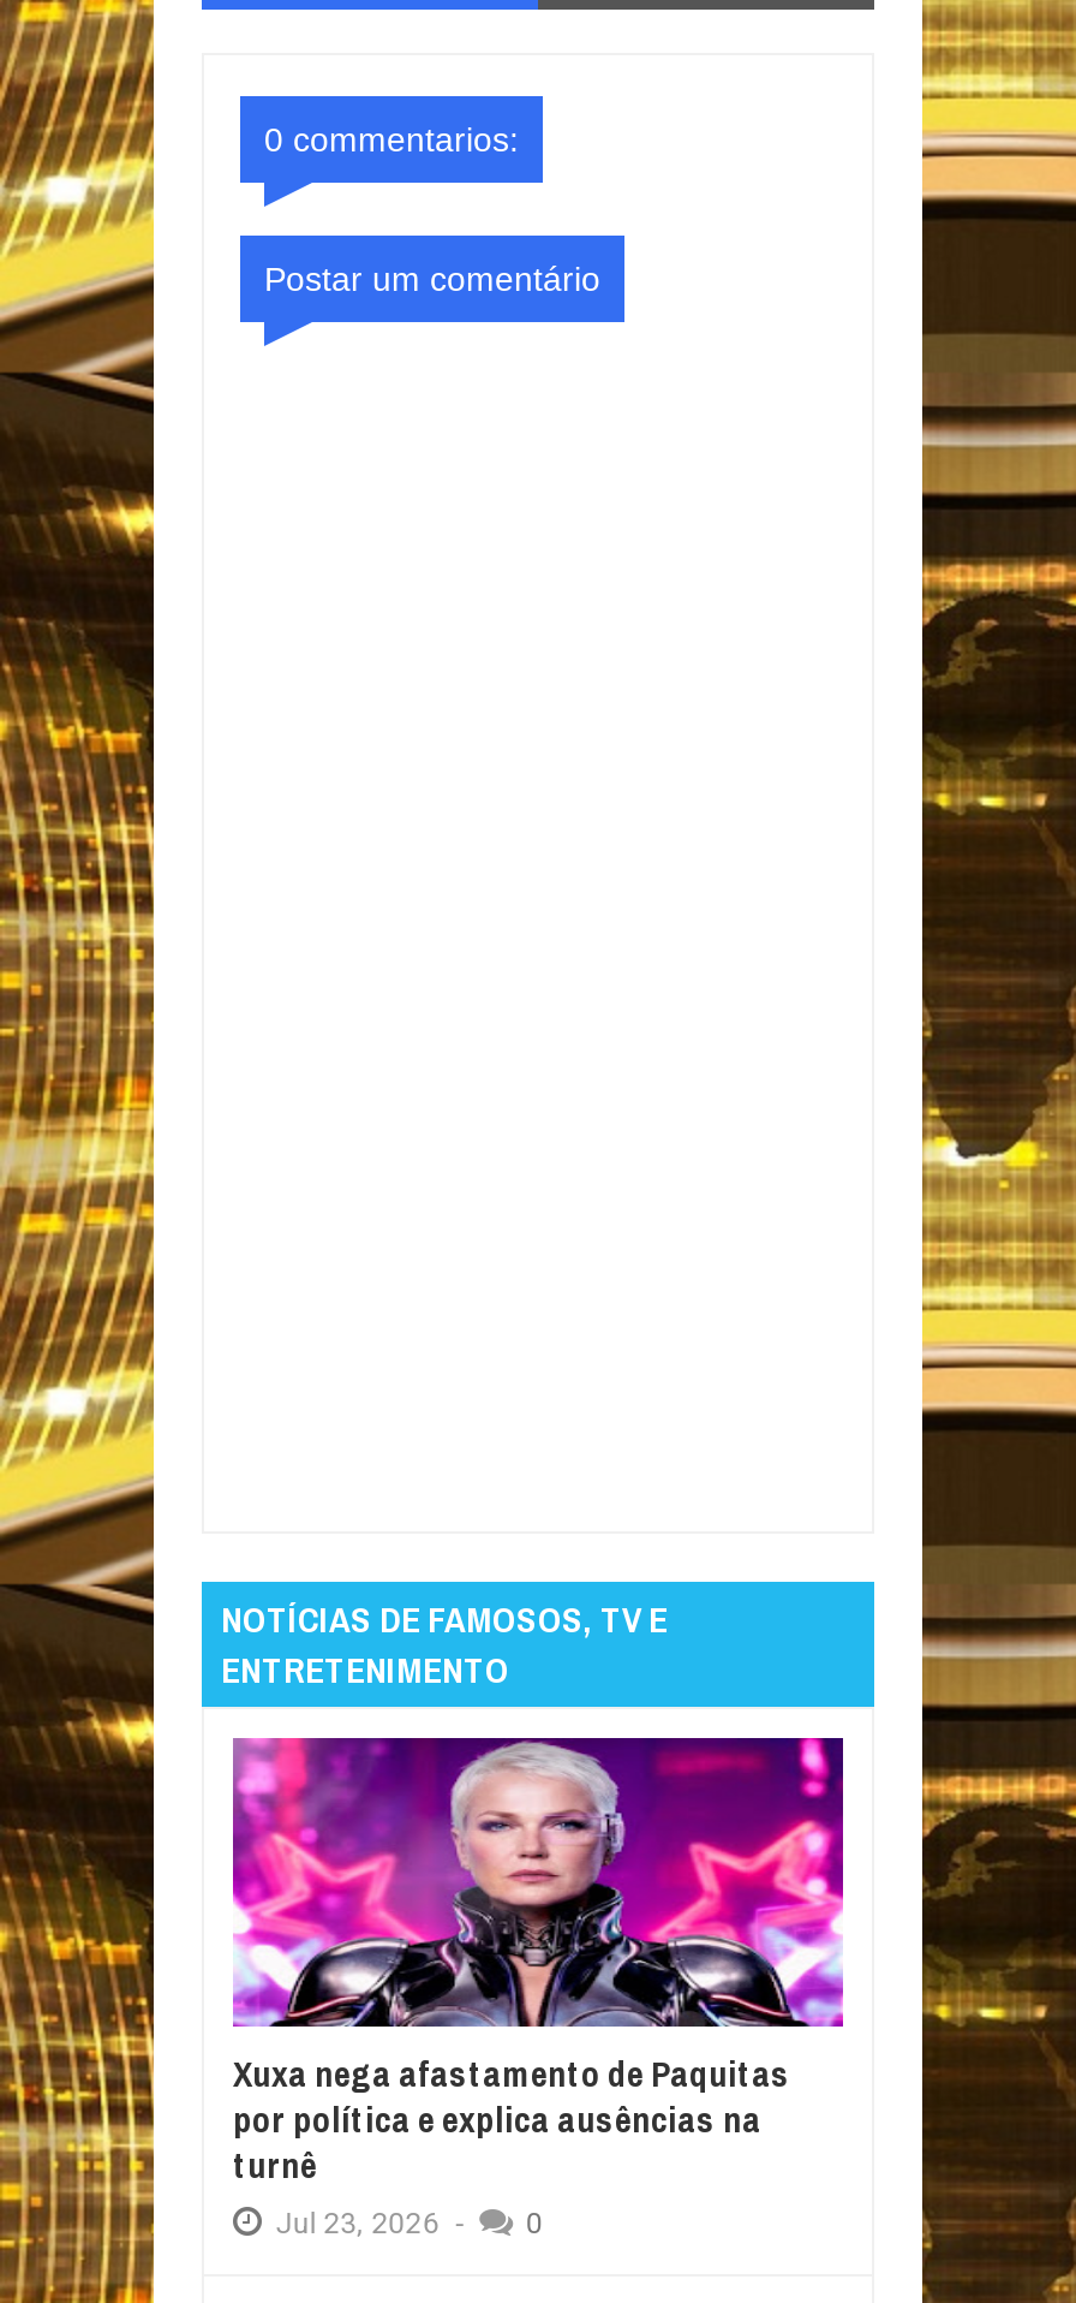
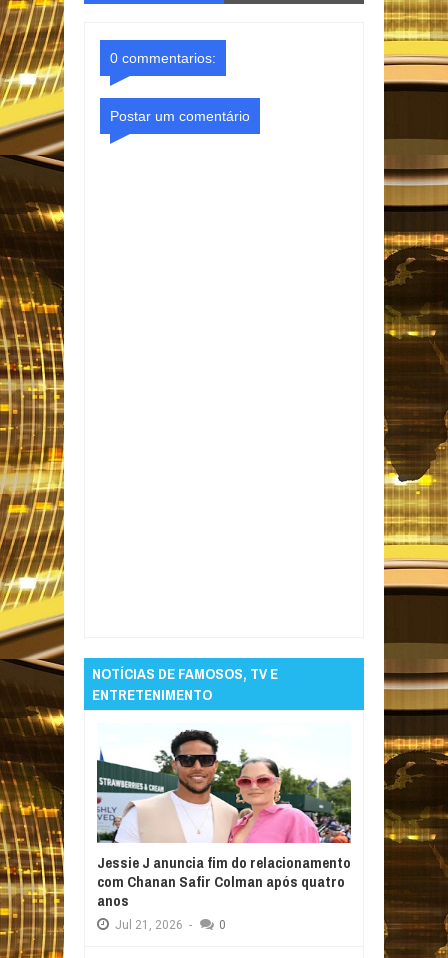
[231,1736,845,2240] [image] | Xuxa nega afastamento de Paquitas | por política e explica ausências na | turnê | Jul 23, 2026 - -> [96,723,352,932] [image] | Jessie J anuncia fim do relacionamento | com Chanan Safir Colman após quatro | anos | Jul 21, 2026 -

